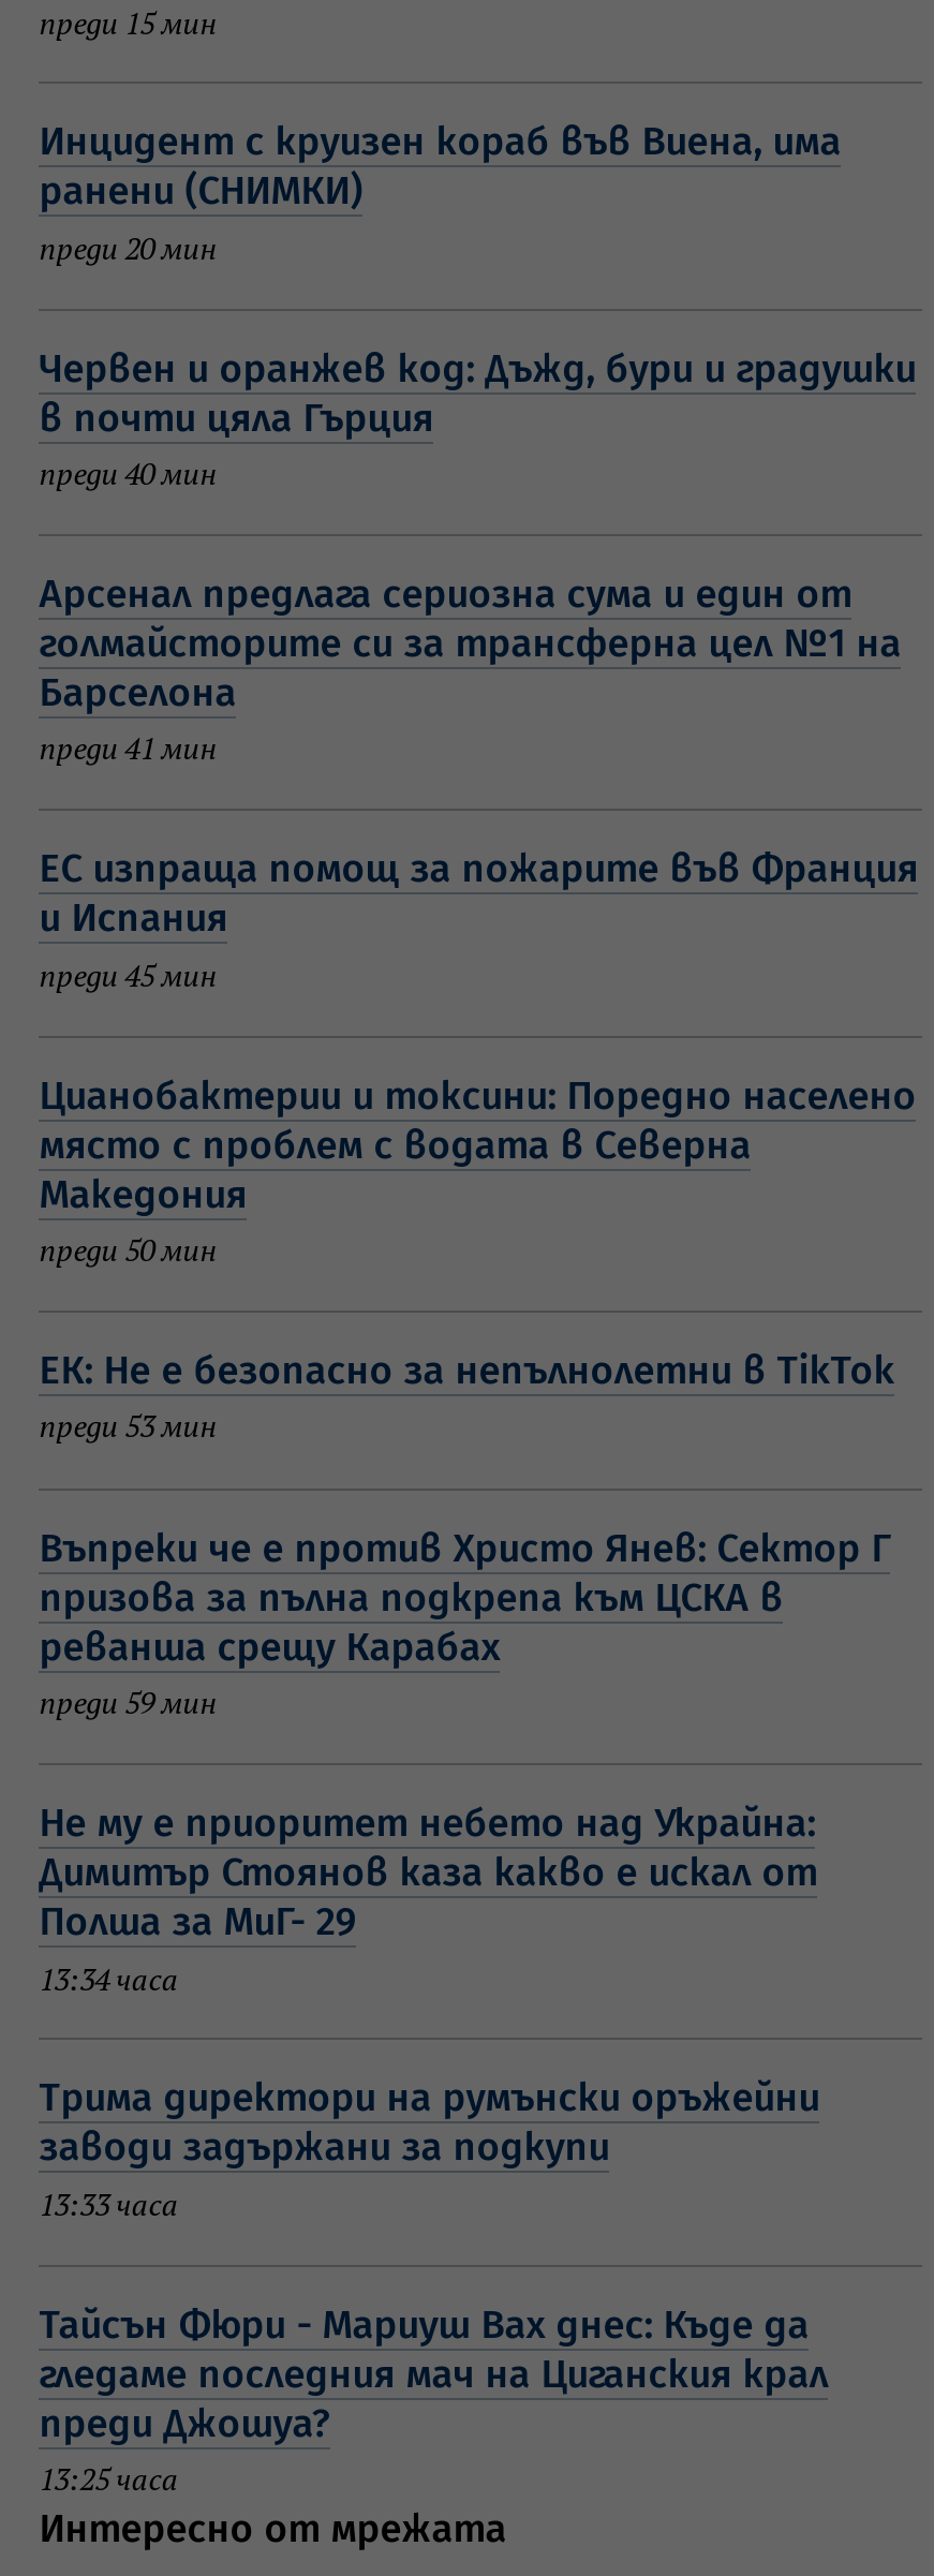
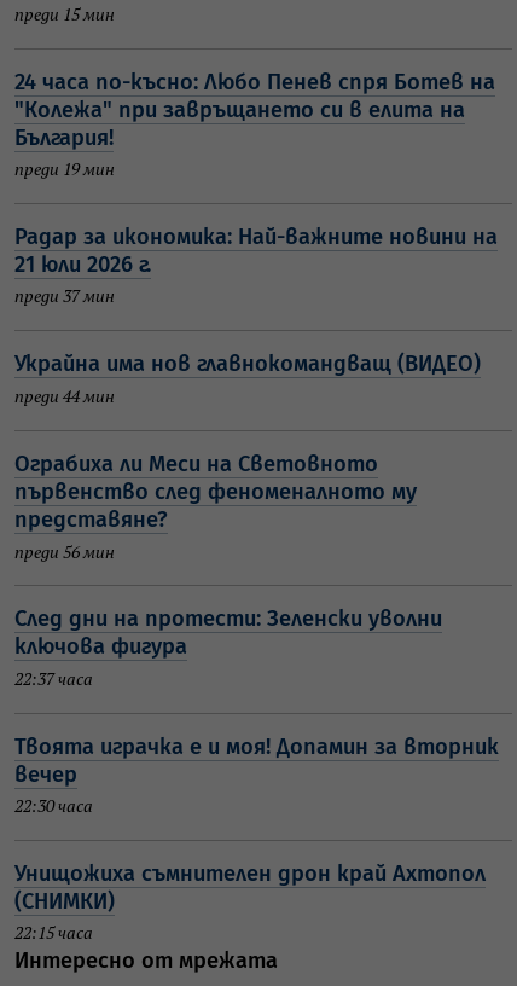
[39,119,919,2497] Инцидент с круизен кораб във Виена, има | ранени (СНИМКИ) | преди 20 мин | Червен и оранжев код: Дъжд, бури и градушки | в почти цяла Гърция | преди 40 мин | Арсенал предлага сериозна сума и един от | голмайсторите си за трансферна цел №1 на | Барселона | преди 41 мин | ЕС изпраща помощ за пожарите във Франция | и Испания | преди 45 мин | Цианобактерии и токсини: Поредно населено | място с проблем с водата в Северна | Македония | преди 50 мин | ЕК: Не е безопасно за непълнолетни в TikTok | преди 53 мин | Въпреки че е против Христо Янев: Сектор Г | призова за пълна подкрепа към ЦСКА в | реванша срещу Карабах | преди 59 мин | Не му е приоритет небето над Украйна: | Димитър Стоянов каза какво е искал от | Полша за МиГ- 29 | 13:34 часа | Трима директори на румънски оръжейни | заводи задържани за подкупи | 13:33 часа | Тайсън Фюри - Мариуш Вах днес: Къде да | гледаме последния мач на Циганския крал | преди Джошуа? | 13:25 часа -> [15,68,499,943] 24 часа по-късно: Любо Пенев спря Ботев на | "Колежа" при завръщането си в елита на | България! | преди 19 мин | Радар за икономика: Най-важните новини на | 21 юли 2026 г. | преди 37 мин | Украйна има нов главнокомандващ (ВИДЕО) | преди 44 мин | Ограбиха ли Меси на Световното | първенство след феноменалното му | представяне? | преди 56 мин | След дни на протести: Зеленски уволни | ключова фигура | 22:37 часа | Твоята играчка е и моя! Допамин за вторник | вечер | 22:30 часа | Унищожиха съмнителен дрон край Ахтопол | (СНИМКИ) | 22:15 часа

